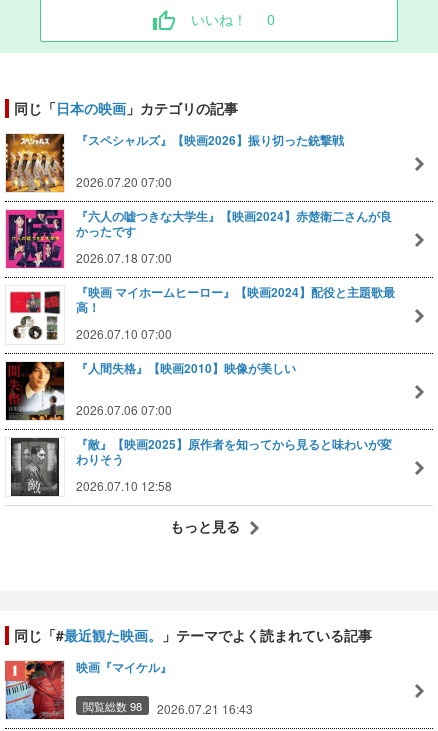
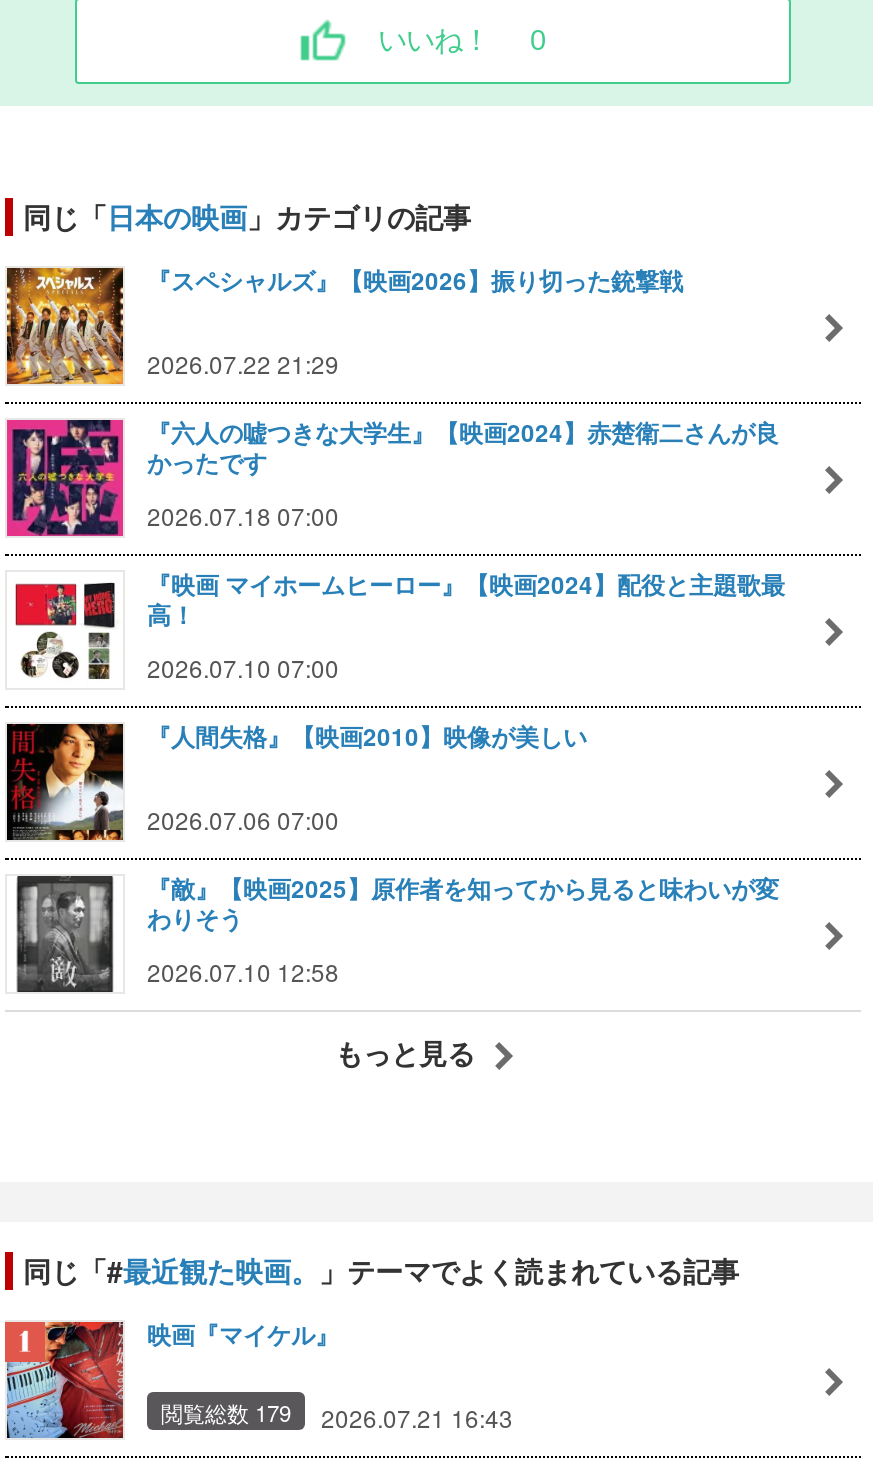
[76,173,172,190] 2026.07.20 07:00 -> [147,346,339,380] 2026.07.22 21:29
[83,698,253,717] 閲覧総数 98 2026.07.21 16:43 -> [161,1396,513,1434] 閲覧総数 179 2026.07.21 16:43

